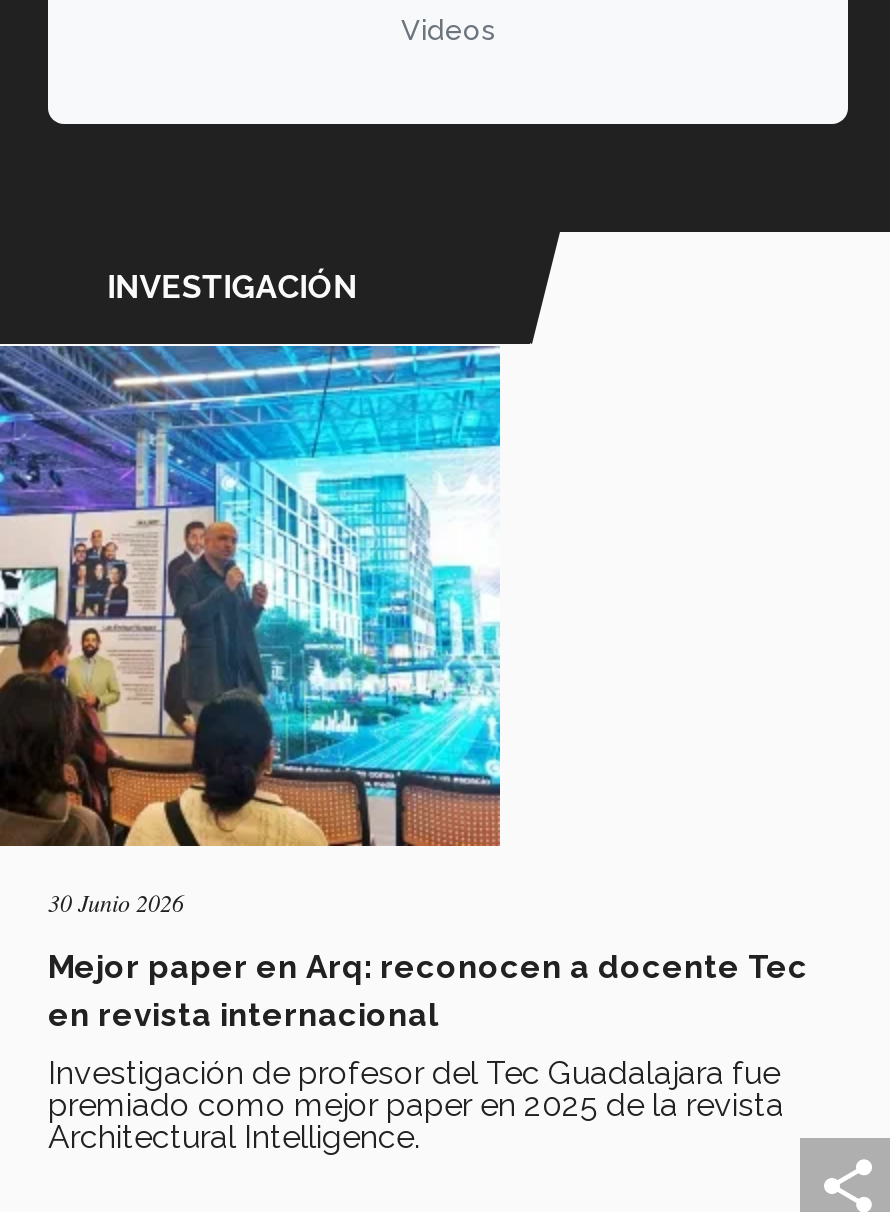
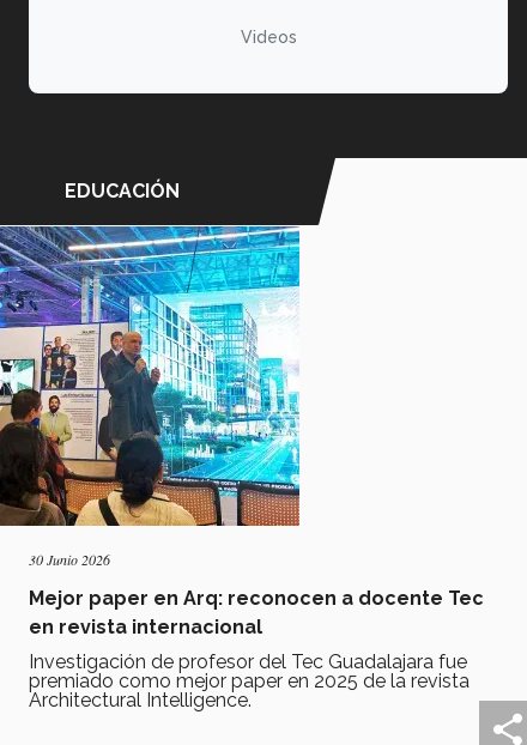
[108,267,358,305] INVESTIGACIÓN -> [64,179,179,202] EDUCACIÓN

